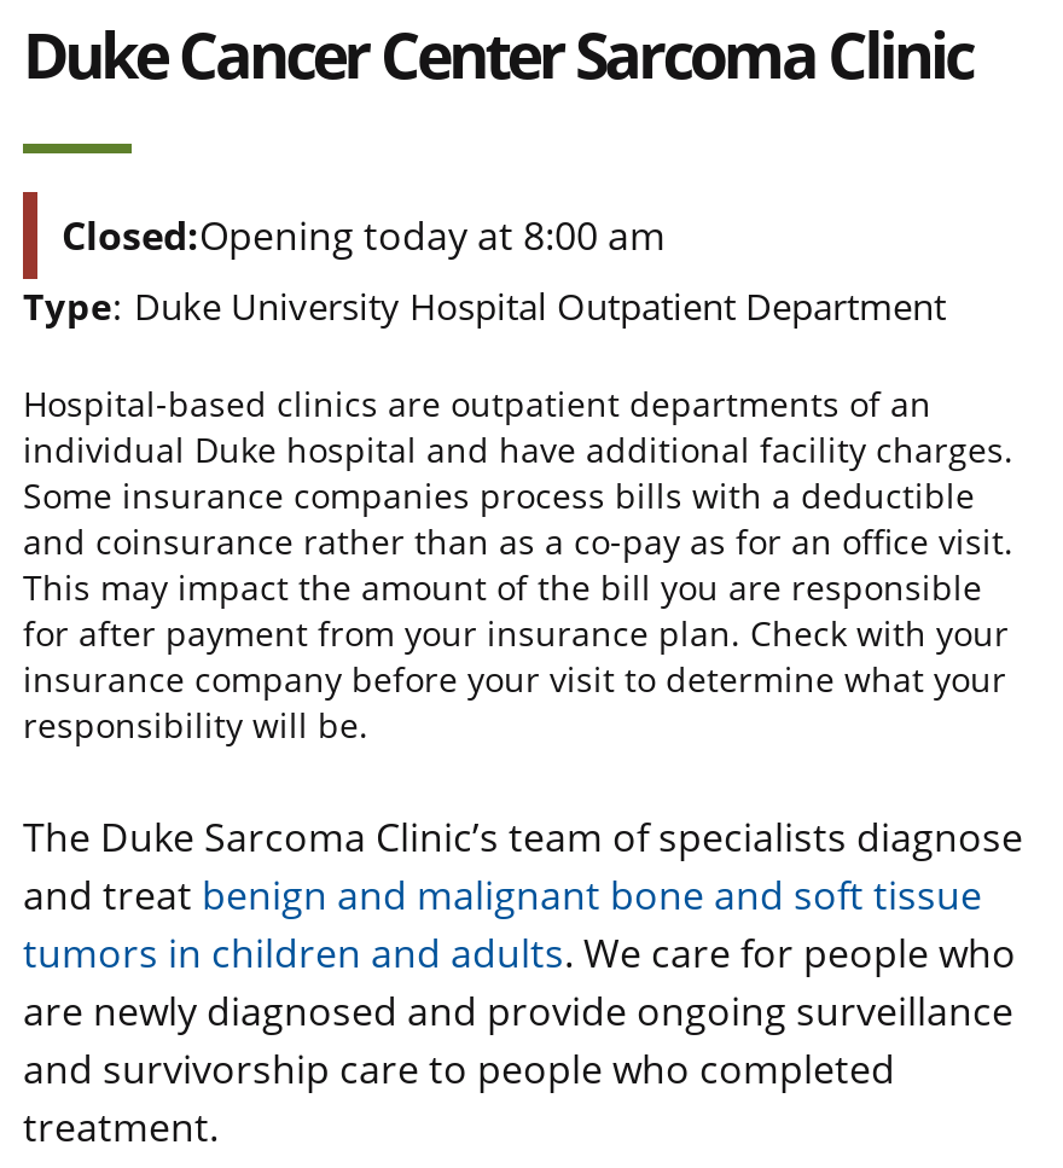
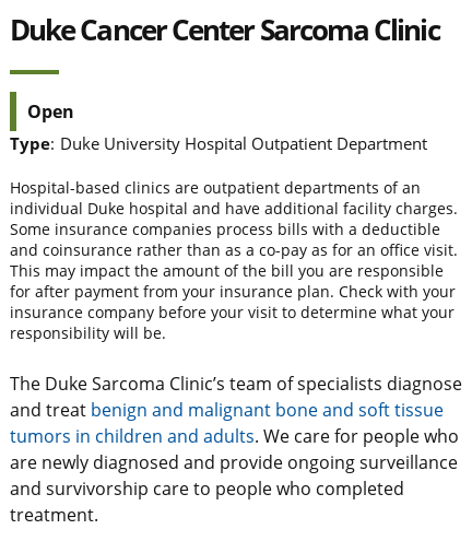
[62,208,666,261] Closed:Opening today at 8:00 am -> [27,99,74,123] Open

